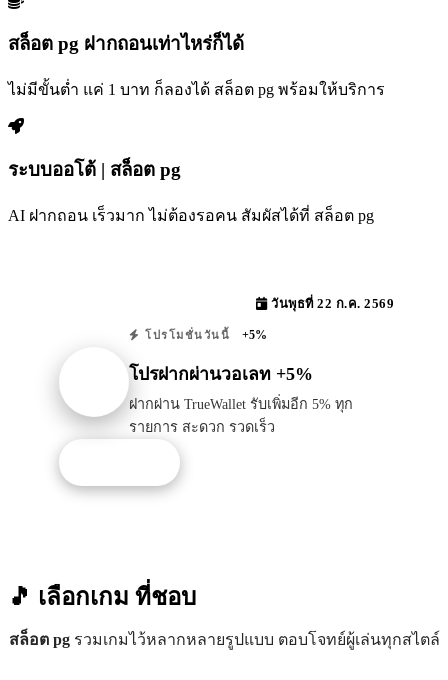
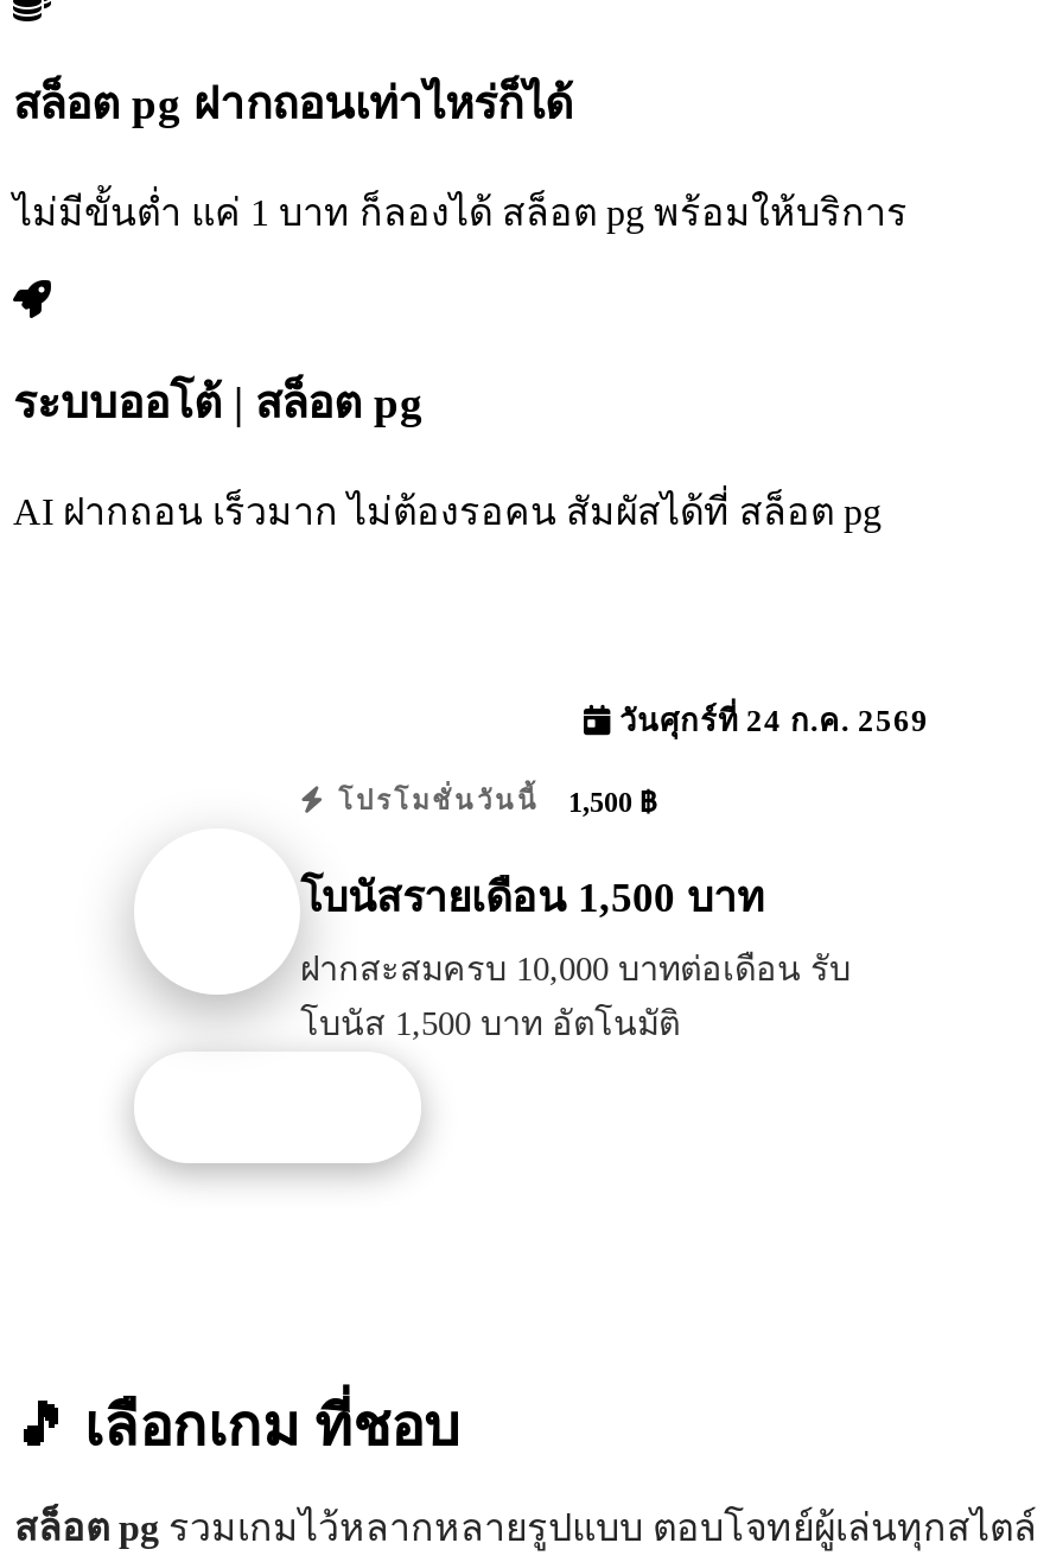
[267,297,394,311] วันพุธที่ 22 ก.ค. 2569 -> [611,704,929,737] วันศุกร์ที่ 24 ก.ค. 2569
[140,328,267,342] โปรโมชั่นวันนี้ +5% -> [327,785,656,818] โปรโมชั่นวันนี้ 1,500 ฿
[129,364,313,384] โปรฝากผ่านวอเลท +5% -> [300,874,765,922] โบนัสรายเดือน 1,500 บาท
[129,396,353,435] ฝากผ่าน TrueWallet รับเพิ่มอีก 5% ทุก | รายการ สะดวก รวดเร็ว -> [300,950,851,1043] ฝากสะสมครบ 10,000 บาทต่อเดือน รับ | โบนัส 1,500 บาท อัตโนมัติ

